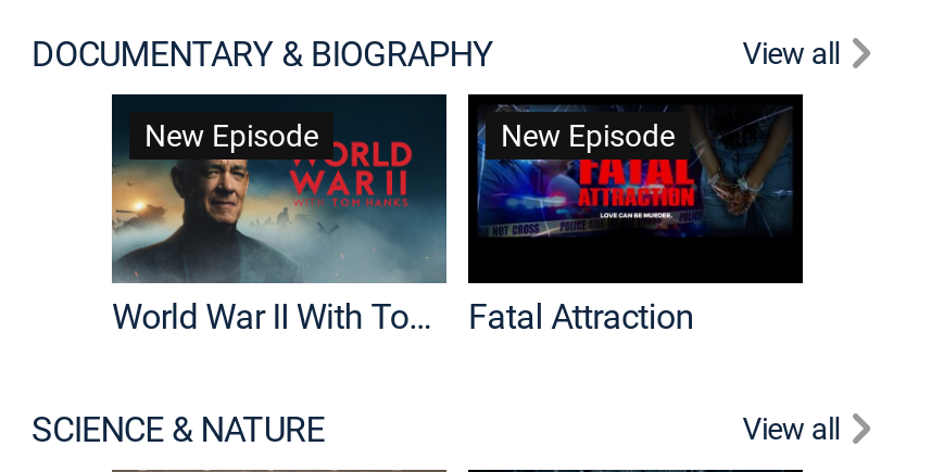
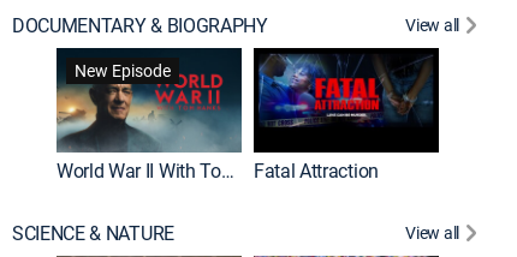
[501,115,675,156] New Episode -> none

